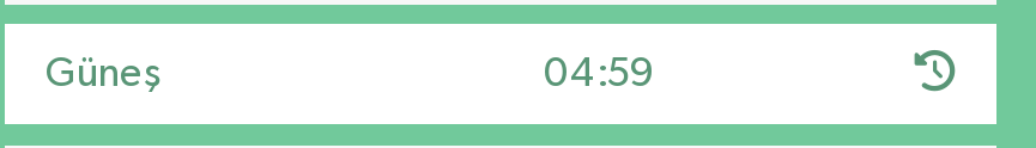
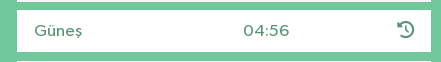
[544,54,656,95] 04:59 -> [242,23,288,40] 04:56

